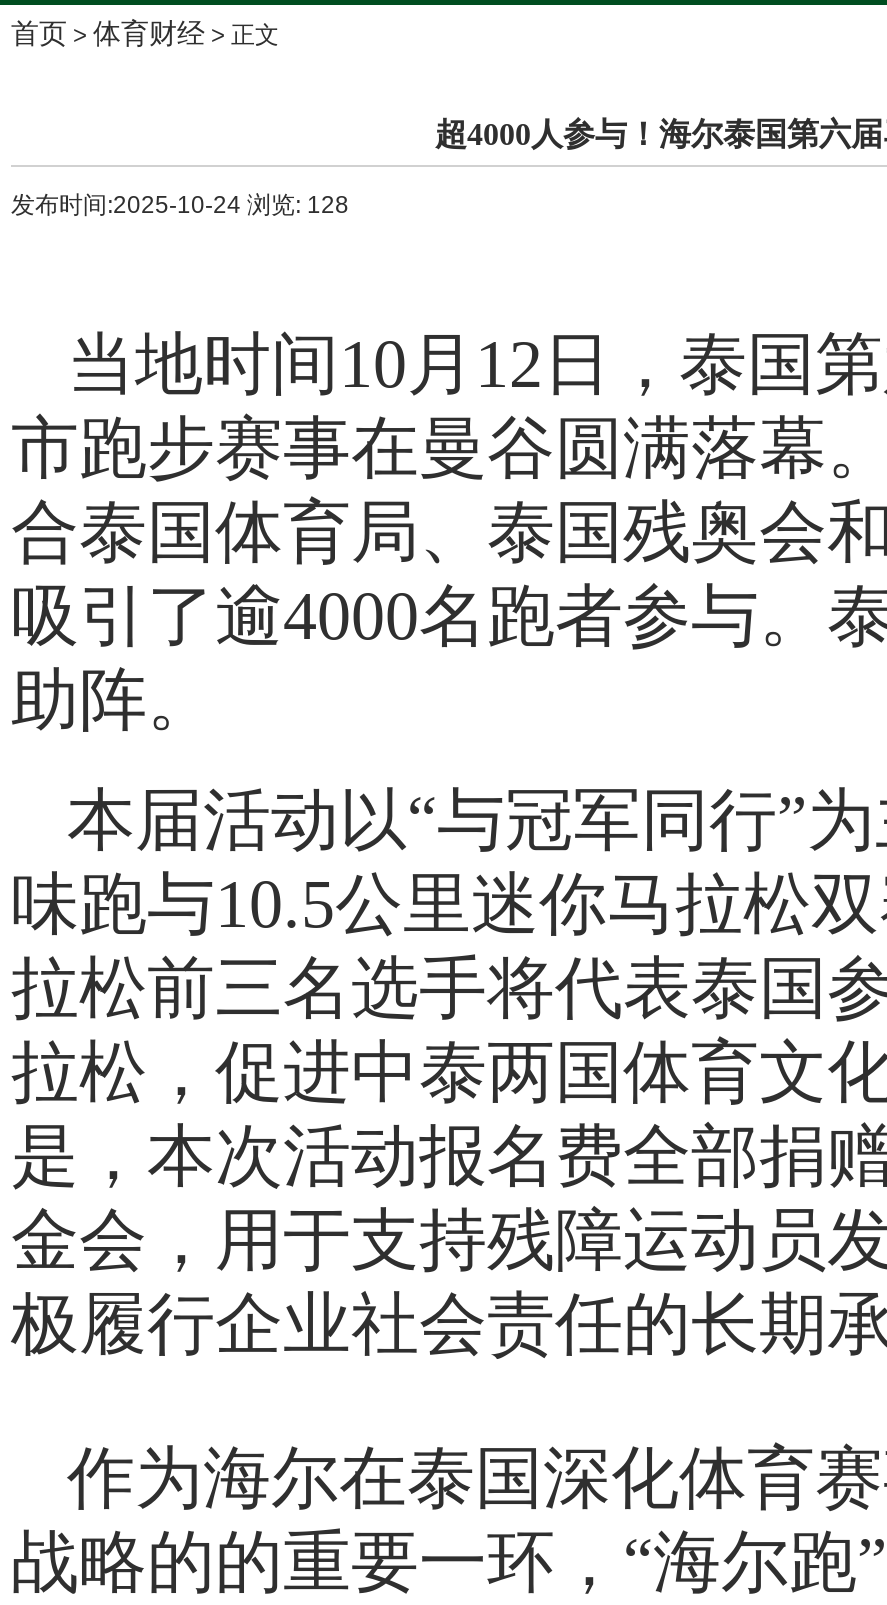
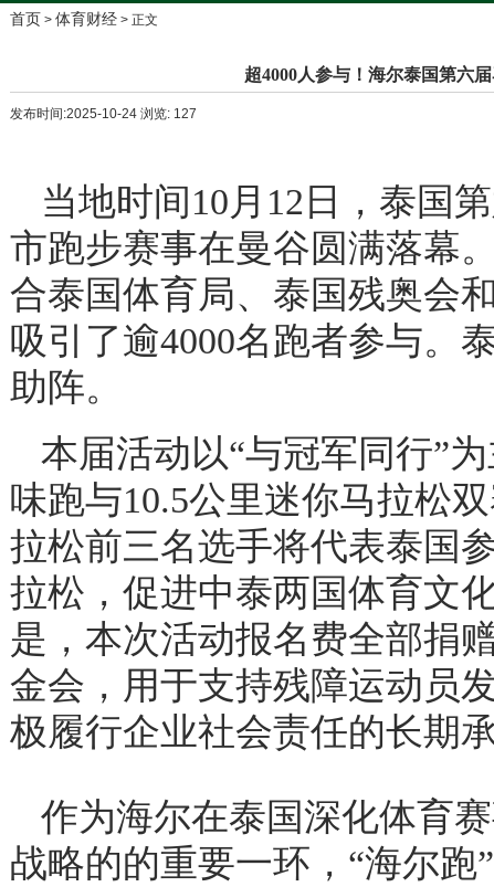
[11,191,349,219] 发布时间:2025-10-24 浏览: 128 -> [10,106,197,122] 发布时间:2025-10-24 浏览: 127

